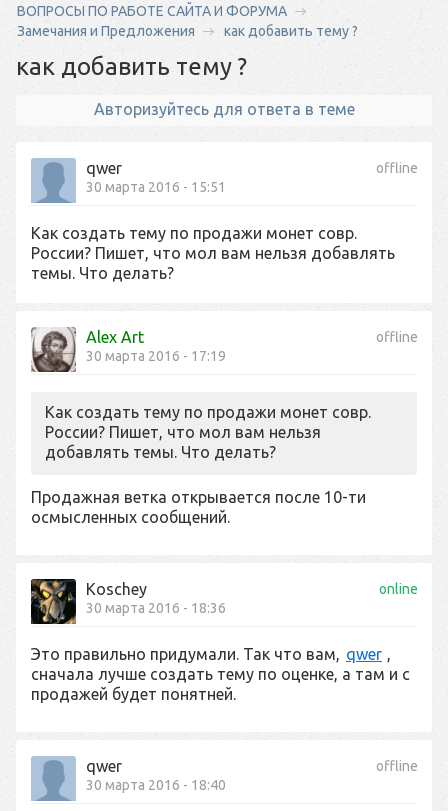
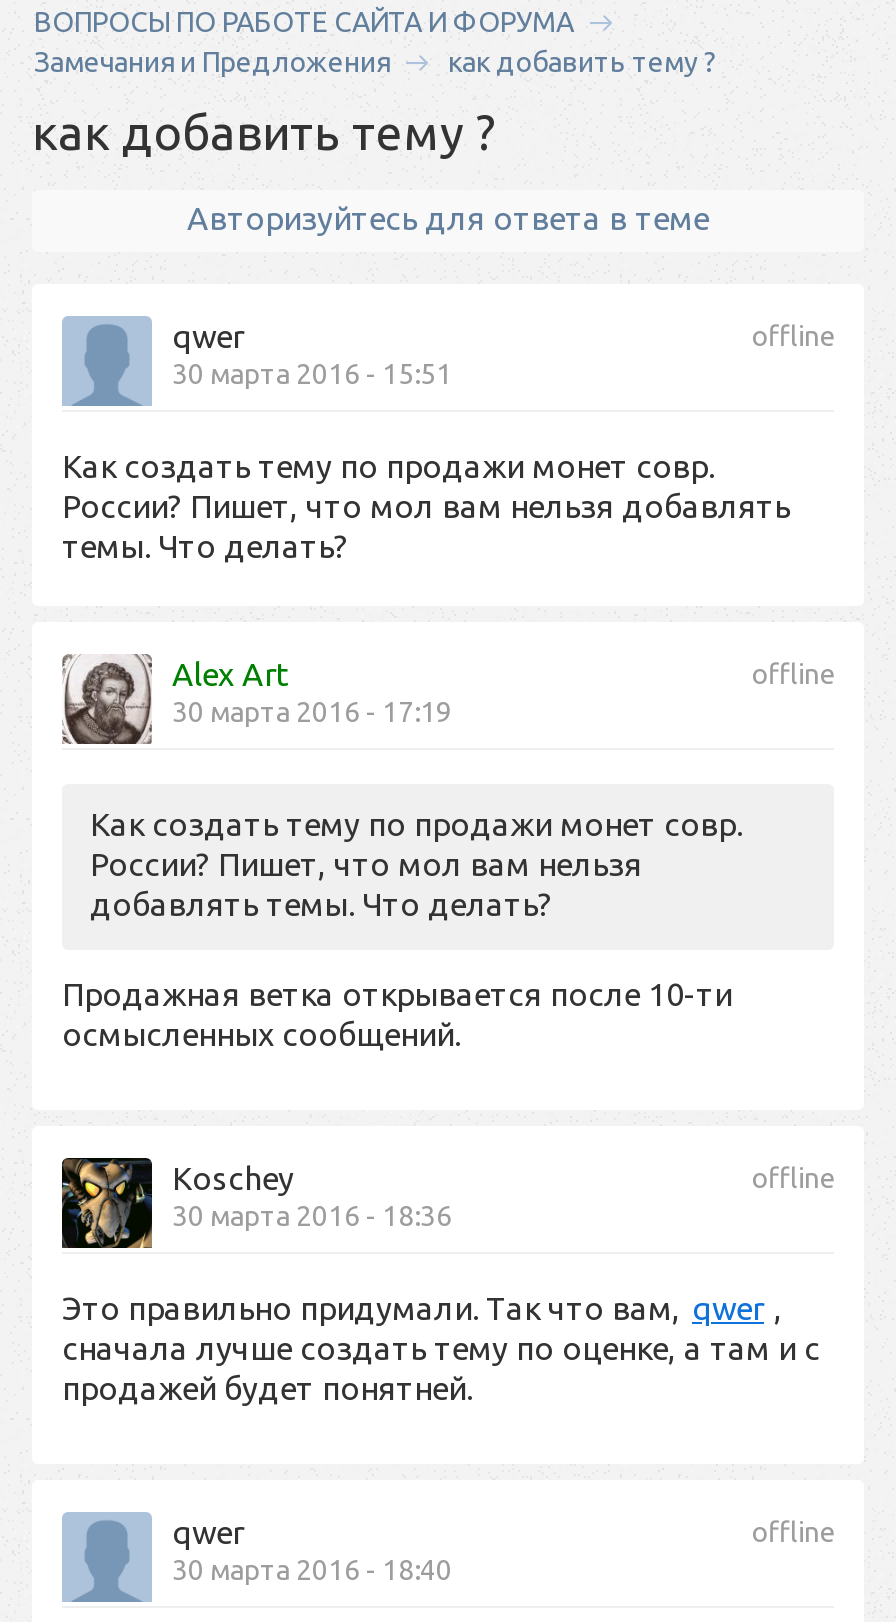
[379,581,418,597] online -> [752,1162,836,1194] offline

